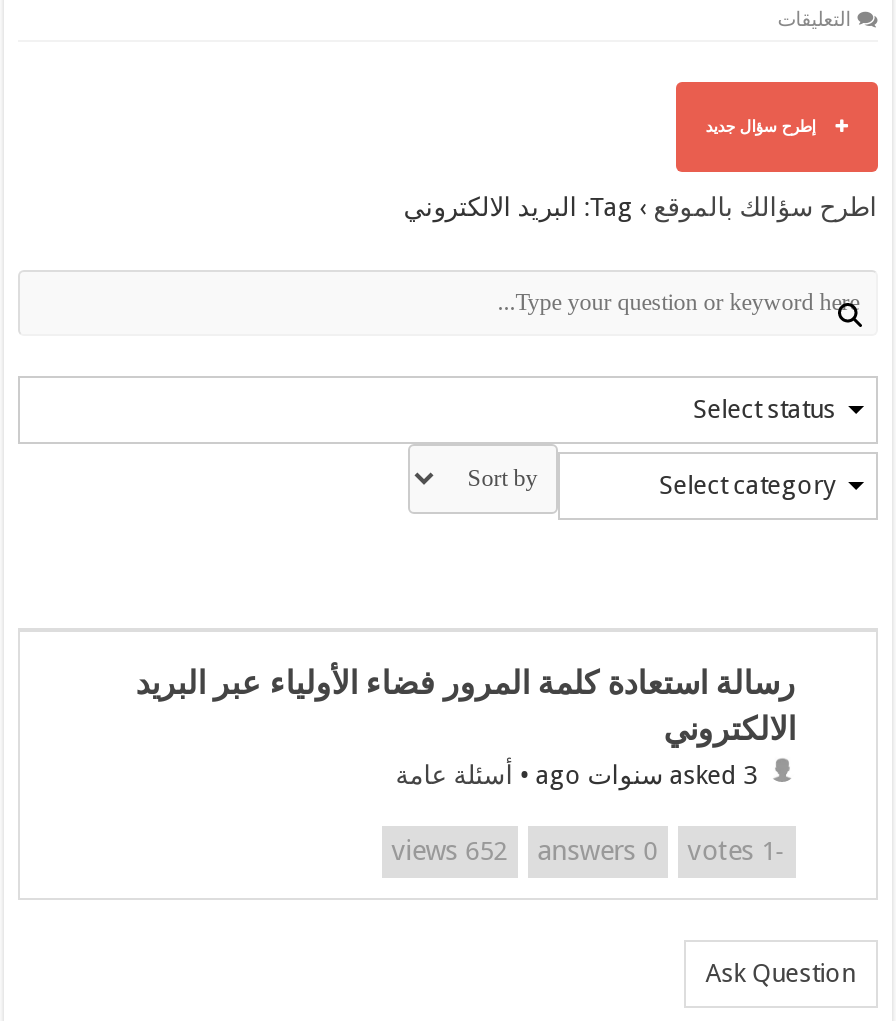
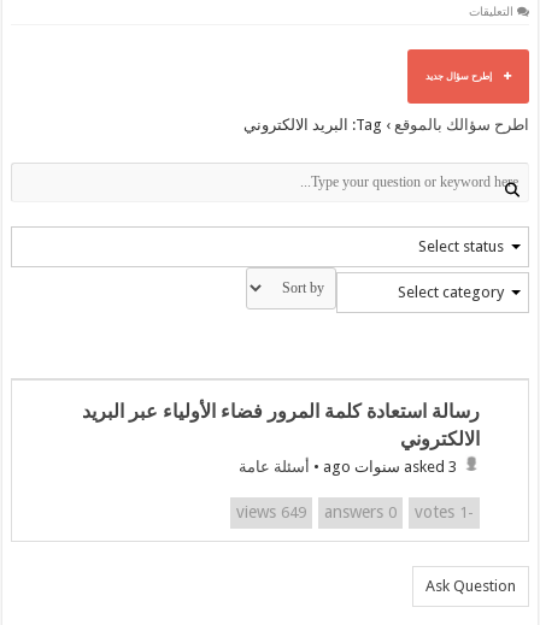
[466,836,508,866] 652 -> [281,503,306,521] 649

